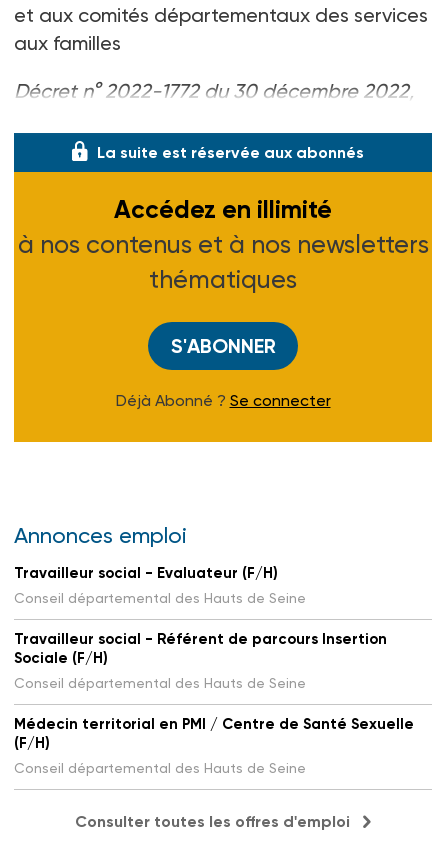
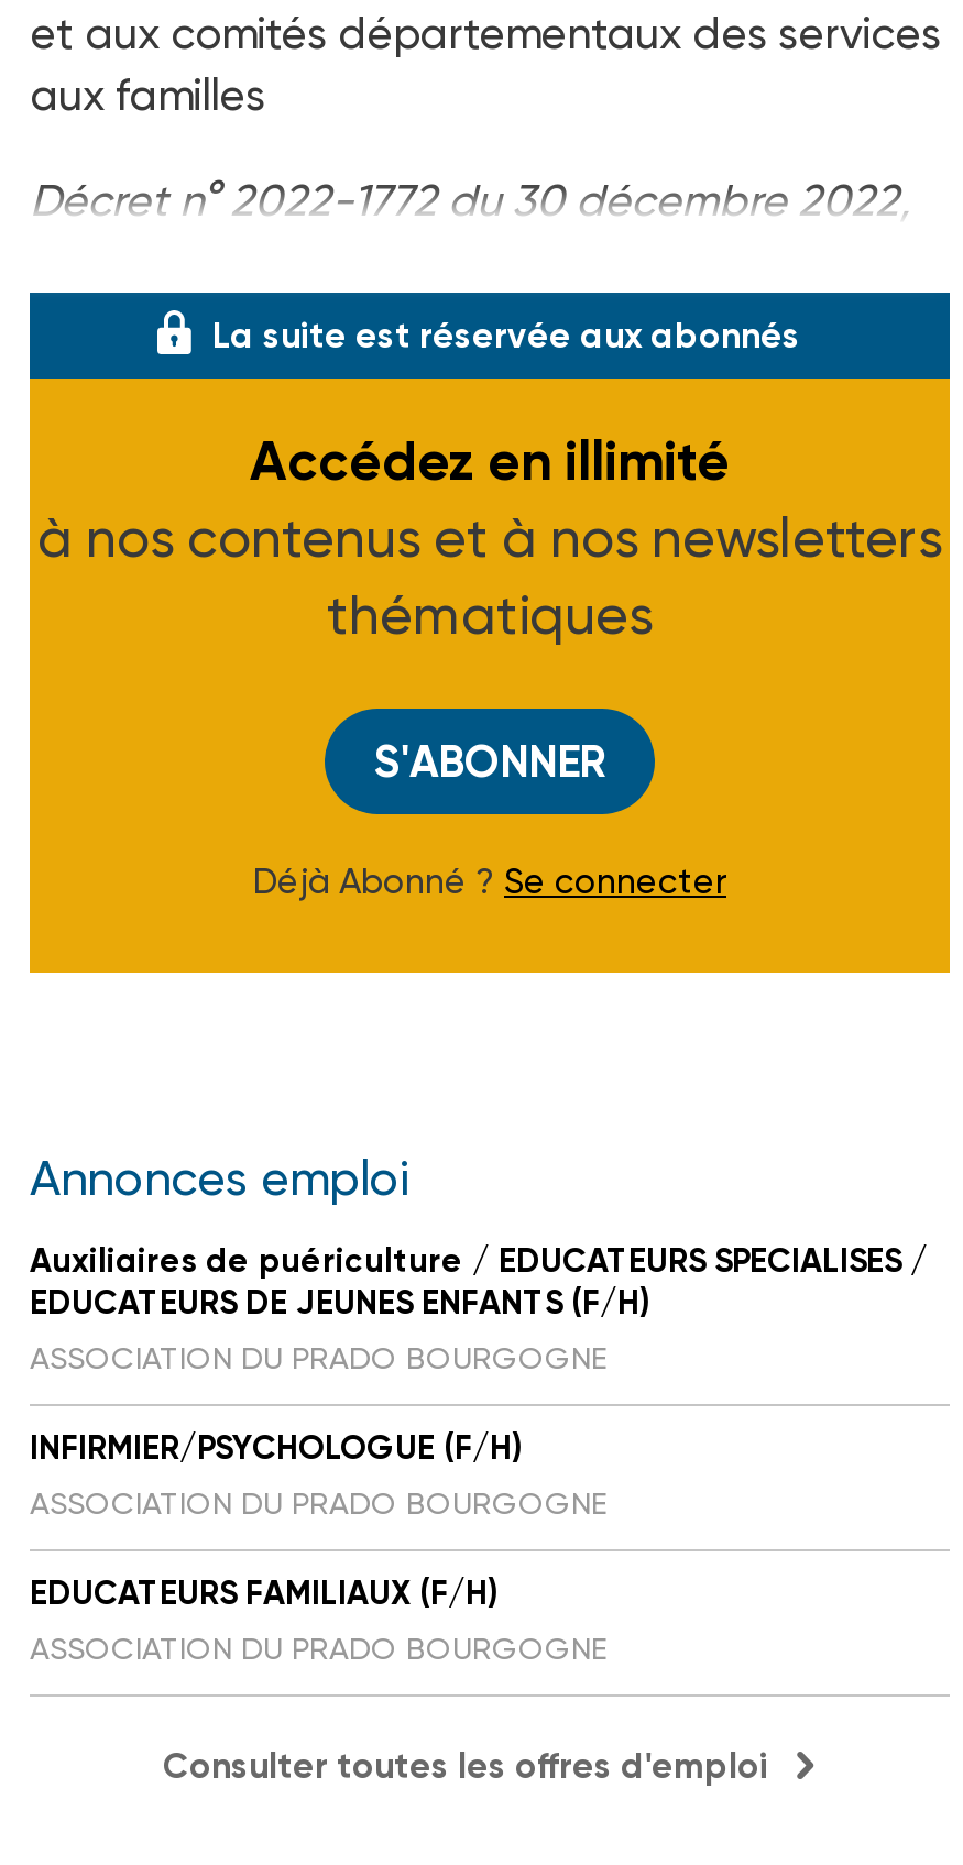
[14,564,306,606] Travailleur social - Evaluateur (F/H) | Conseil départemental des Hauts de Seine -> [30,1241,928,1375] Auxiliaires de puériculture / EDUCATEURS SPECIALISES / | EDUCATEURS DE JEUNES ENFANTS (F/H) | ASSOCIATION DU PRADO BOURGOGNE
[14,630,387,691] Travailleur social - Référent de parcours Insertion | Sociale (F/H) | Conseil départemental des Hauts de Seine -> [30,1428,606,1521] INFIRMIER/PSYCHOLOGUE (F/H) | ASSOCIATION DU PRADO BOURGOGNE
[14,715,414,776] Médecin territorial en PMI / Centre de Santé Sexuelle | (F/H) | Conseil départemental des Hauts de Seine -> [30,1573,606,1666] EDUCATEURS FAMILIAUX (F/H) | ASSOCIATION DU PRADO BOURGOGNE

